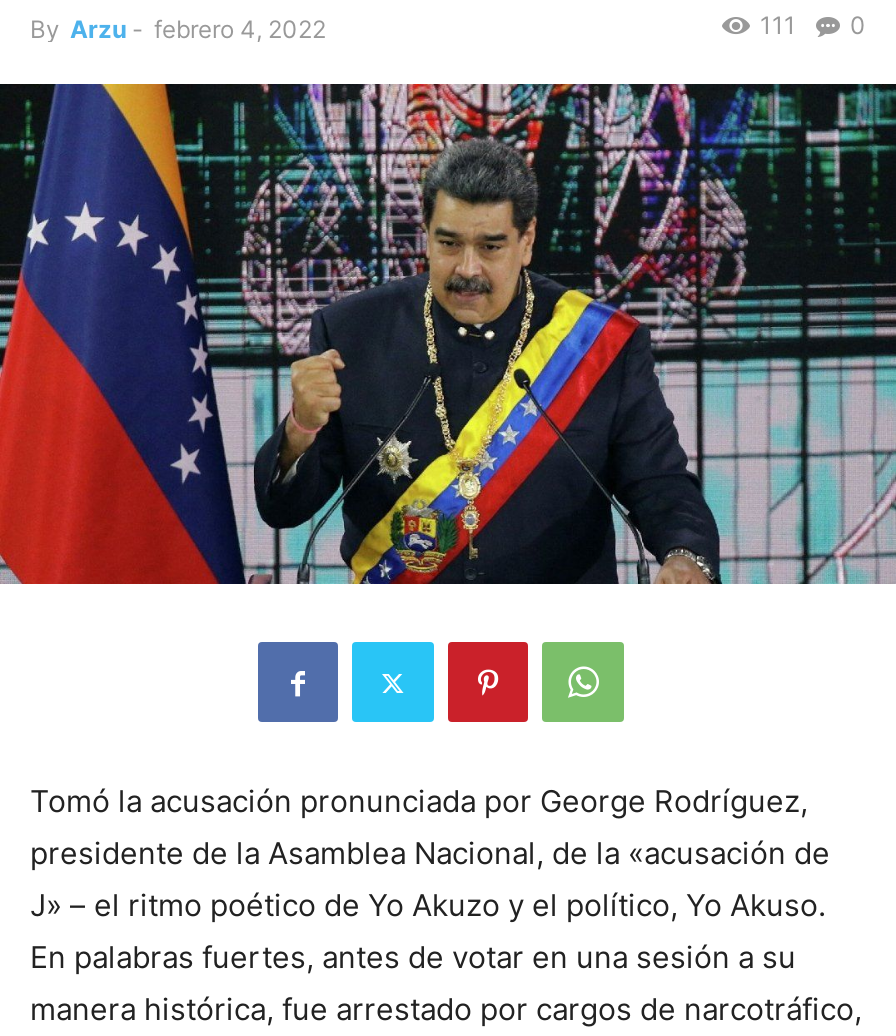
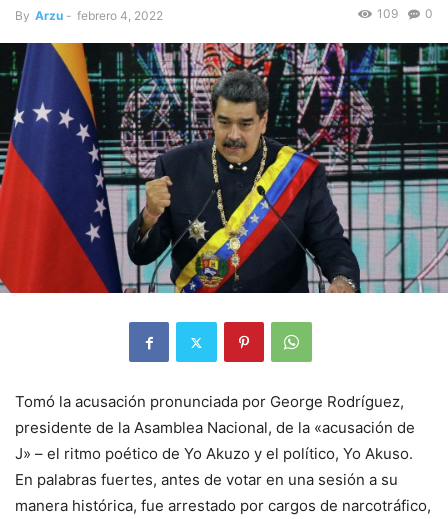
[760,10,866,40] 111 0 -> [377,6,433,21] 109 0

